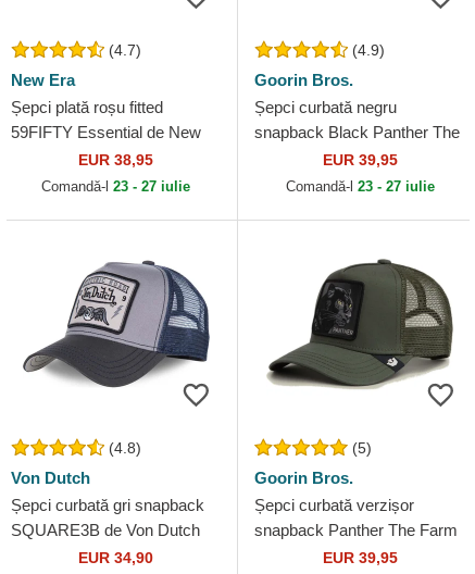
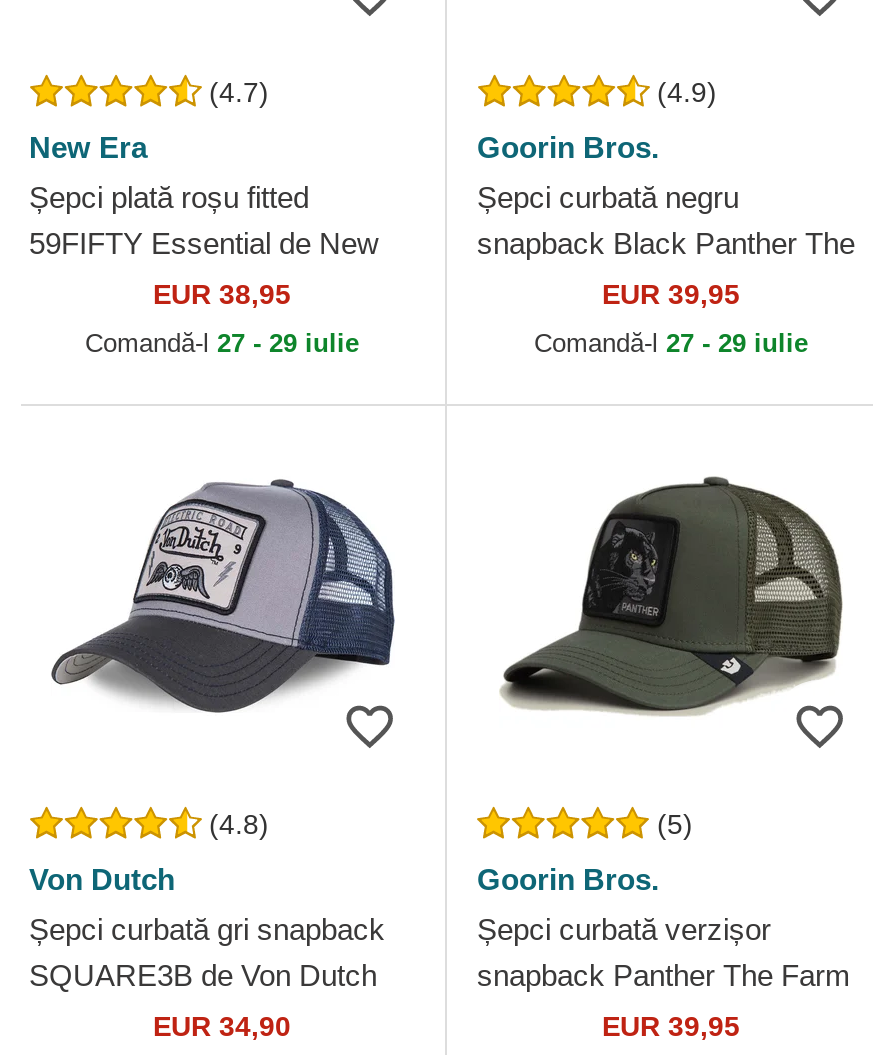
[41,178,190,195] Comandă-l 23 - 27 iulie -> [85,328,359,358] Comandă-l 27 - 29 iulie
[285,178,434,195] Comandă-l 23 - 27 iulie -> [534,328,808,358] Comandă-l 27 - 29 iulie

